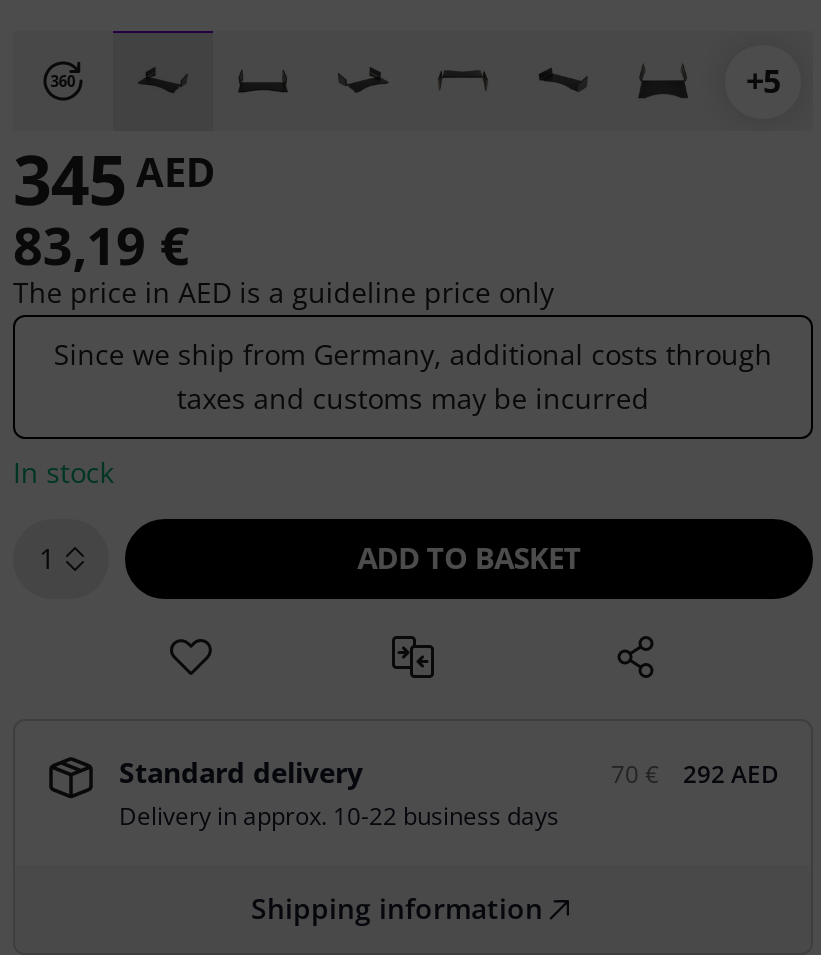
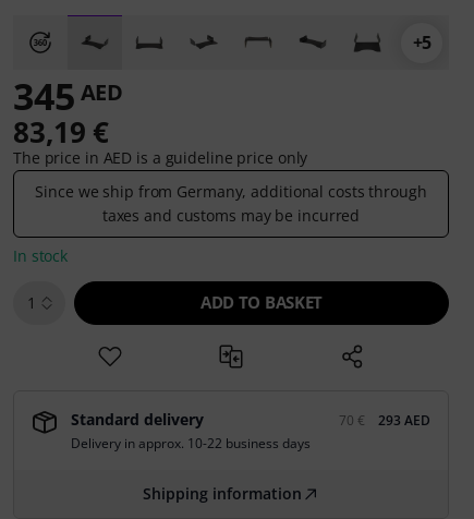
[683,757,779,791] 292 AED -> [378,411,430,430] 293 AED

